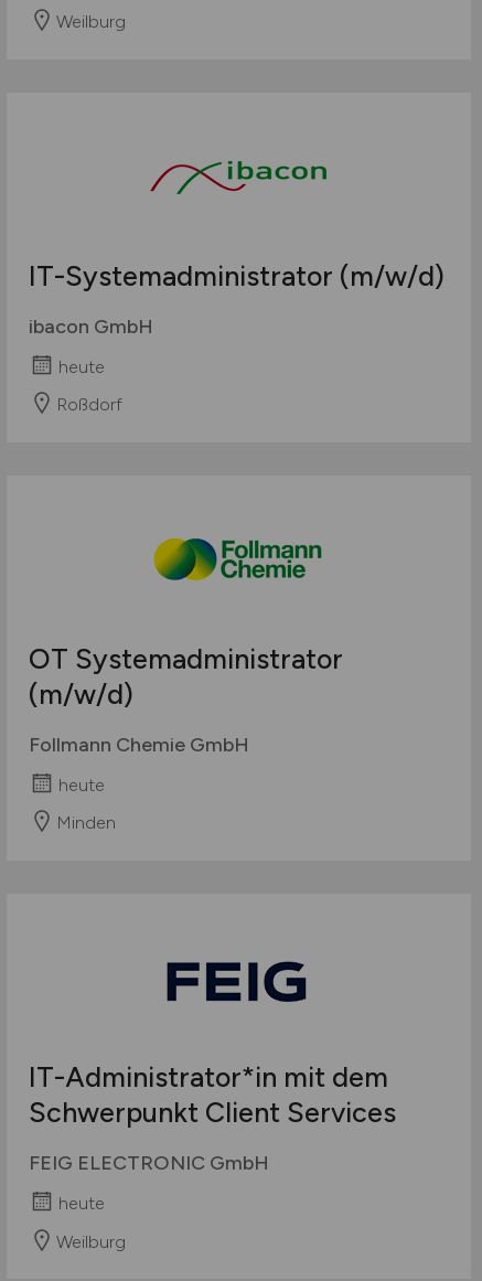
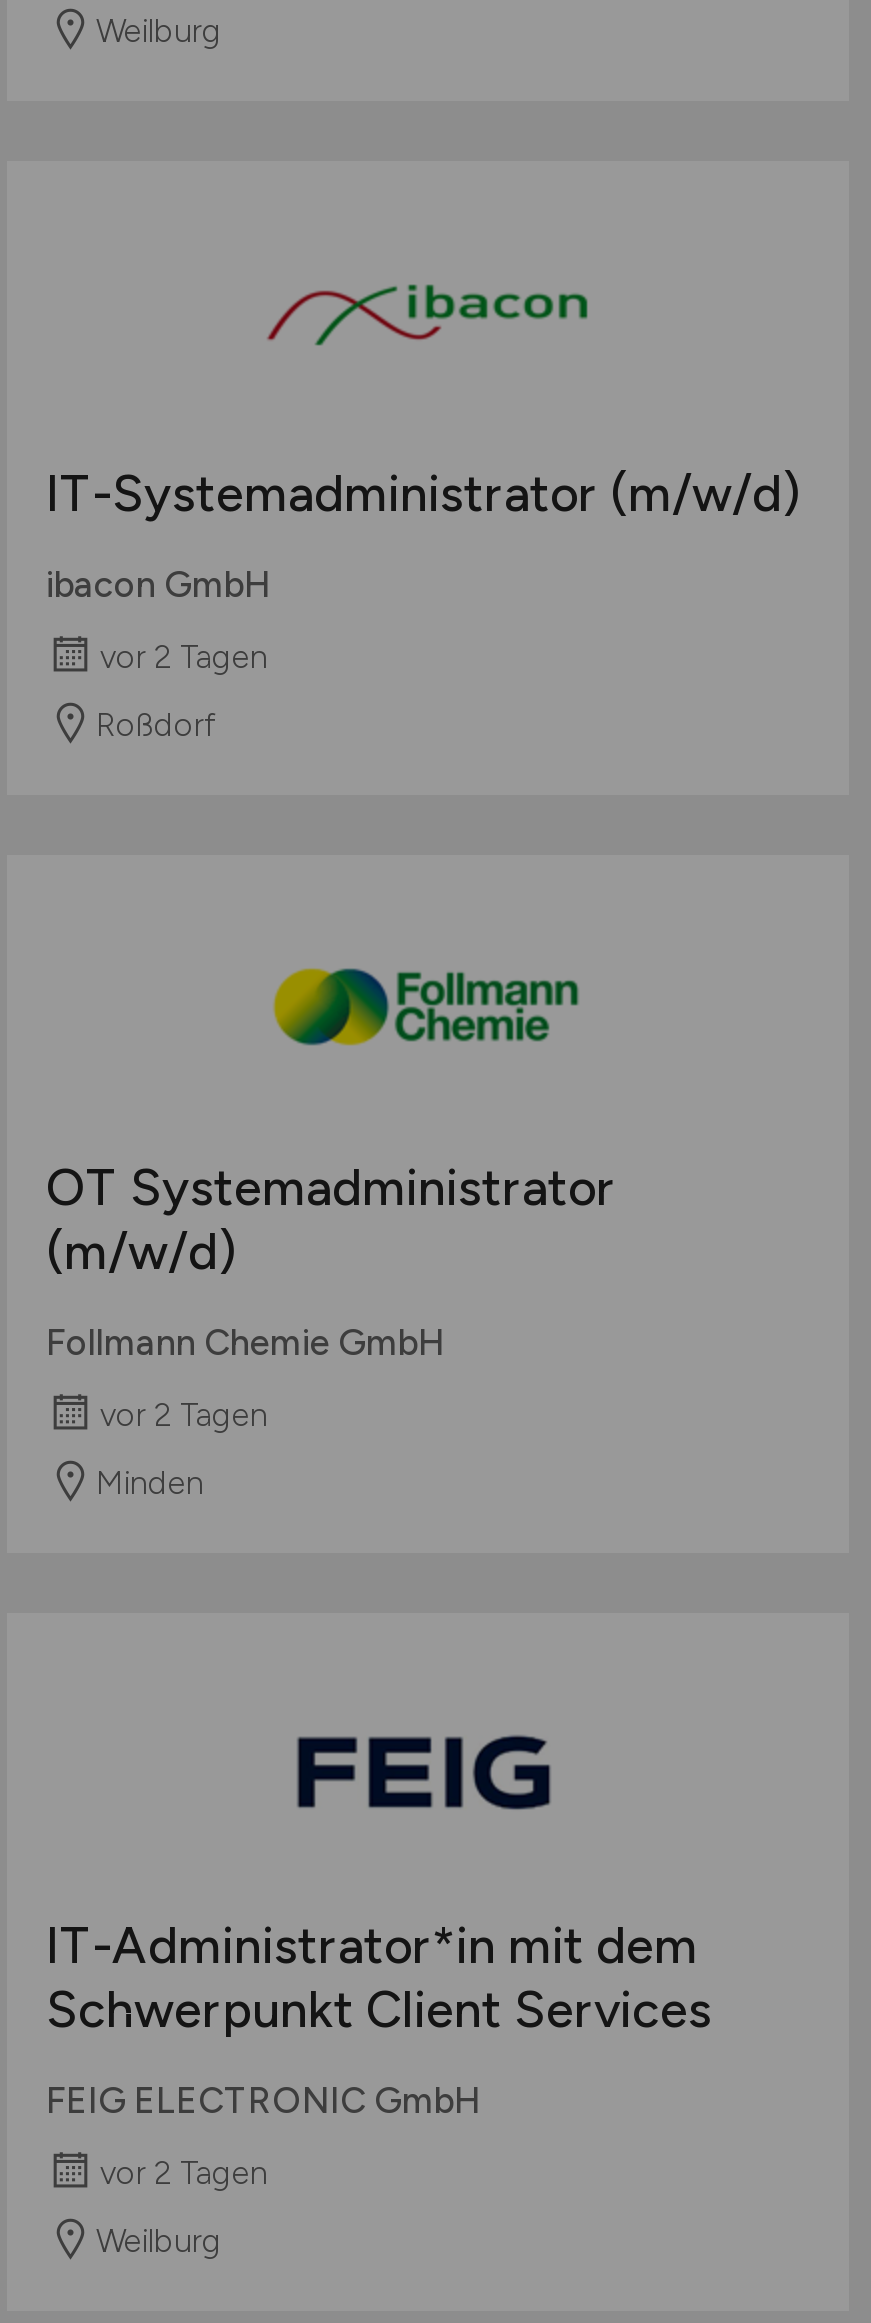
[58,356,104,376] heute -> [100,637,268,675] vor 2 Tagen
[58,774,104,795] heute -> [100,1396,268,1434] vor 2 Tagen
[58,1192,104,1213] heute -> [100,2154,268,2192] vor 2 Tagen

